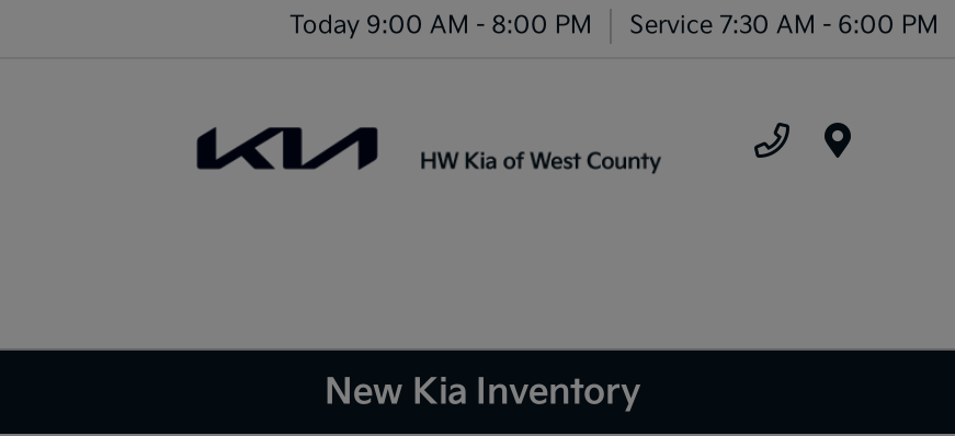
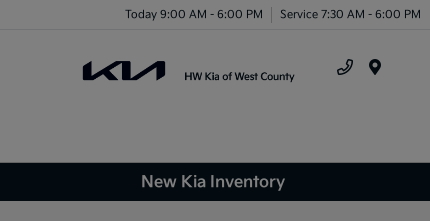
[289,10,939,38] Today 9:00 AM - 8:00 PM Service 7:30 AM - 6:00 PM -> [125,7,421,20] Today 9:00 AM - 6:00 PM Service 7:30 AM - 6:00 PM

